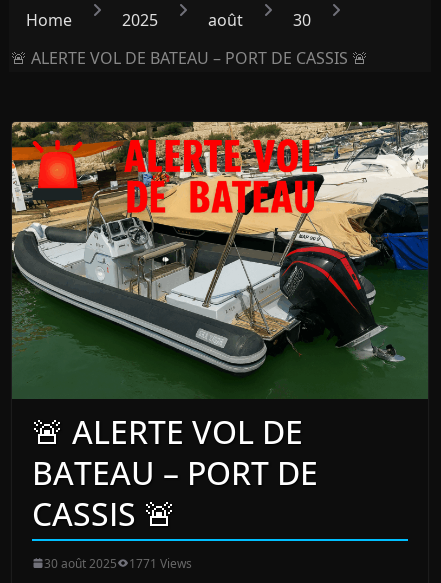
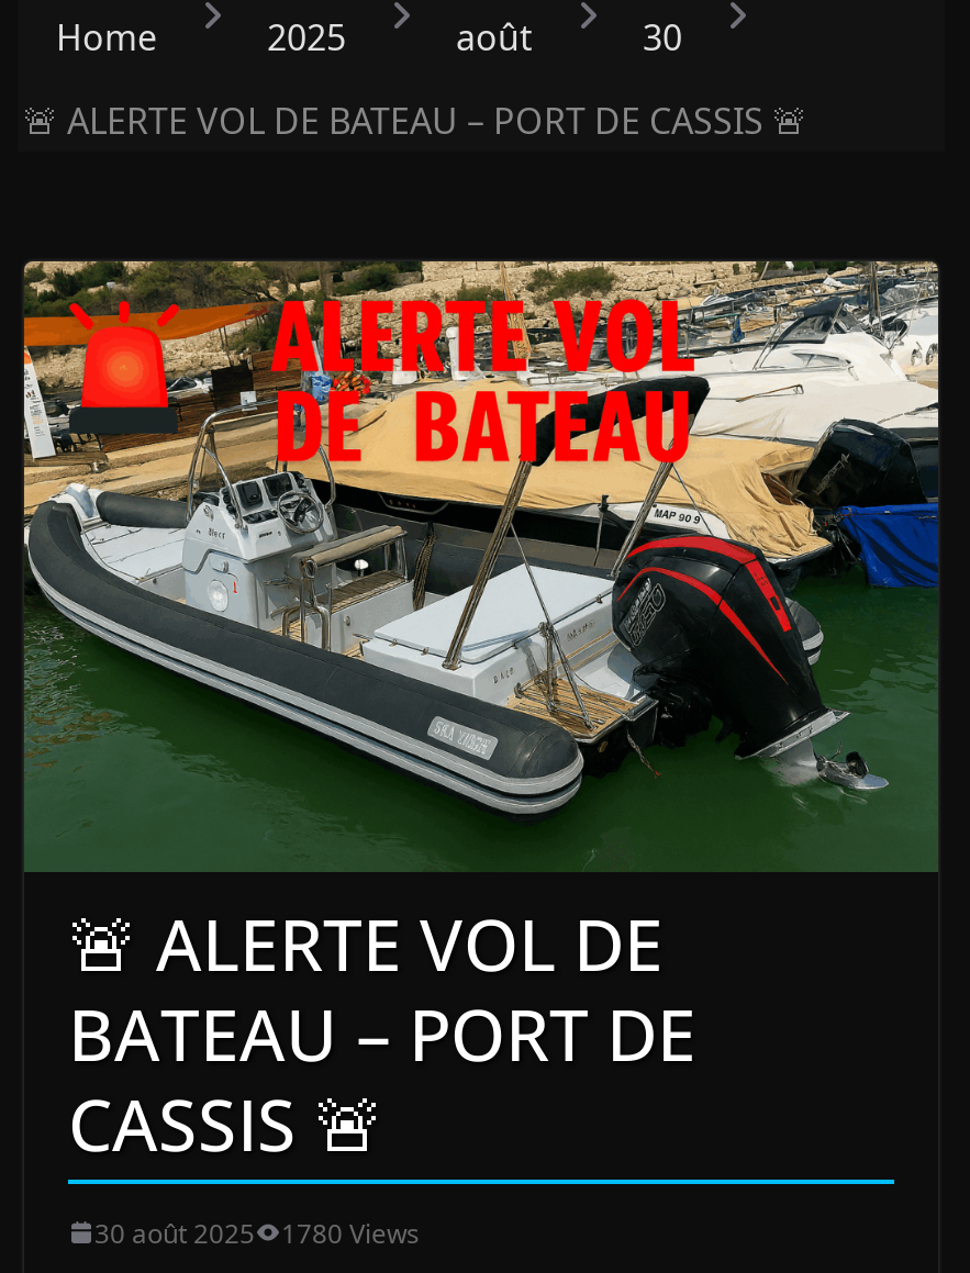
[44,555,192,572] 30 août 2025 1771 Views -> [94,1214,420,1251] 30 août 2025 1780 Views

